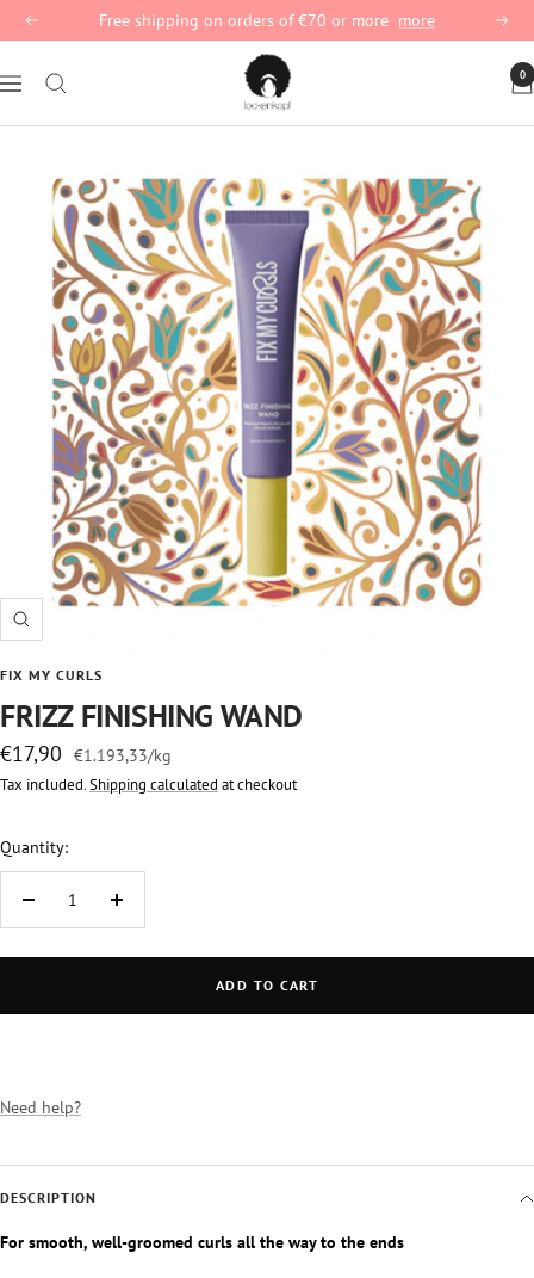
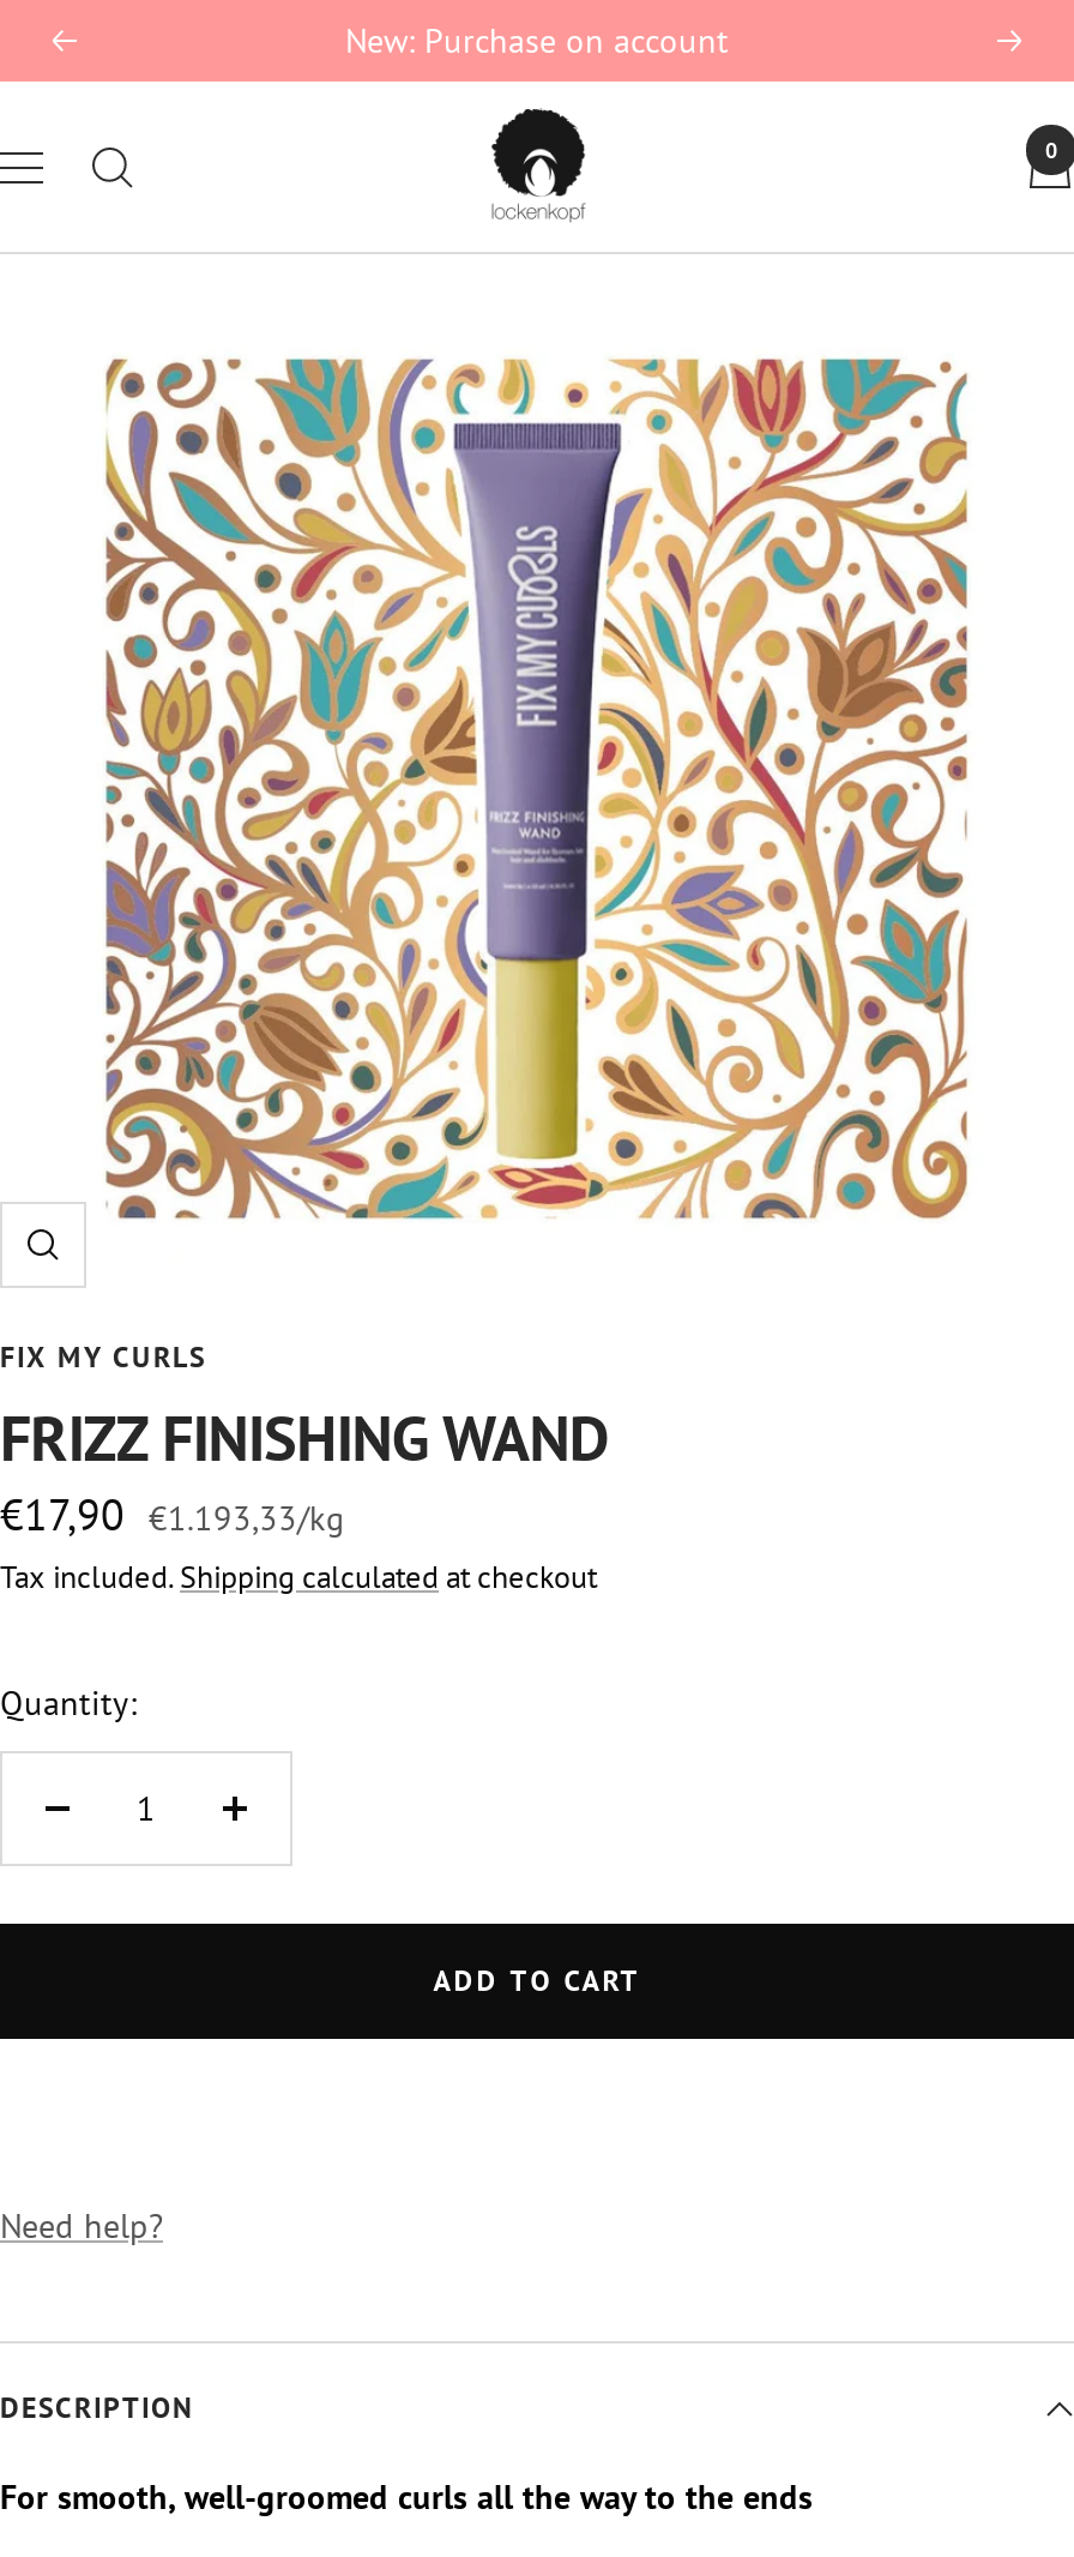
[99,10,435,31] Free shipping on orders of €70 or more more -> [345,19,729,62] New: Purchase on account

